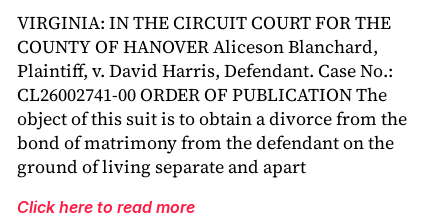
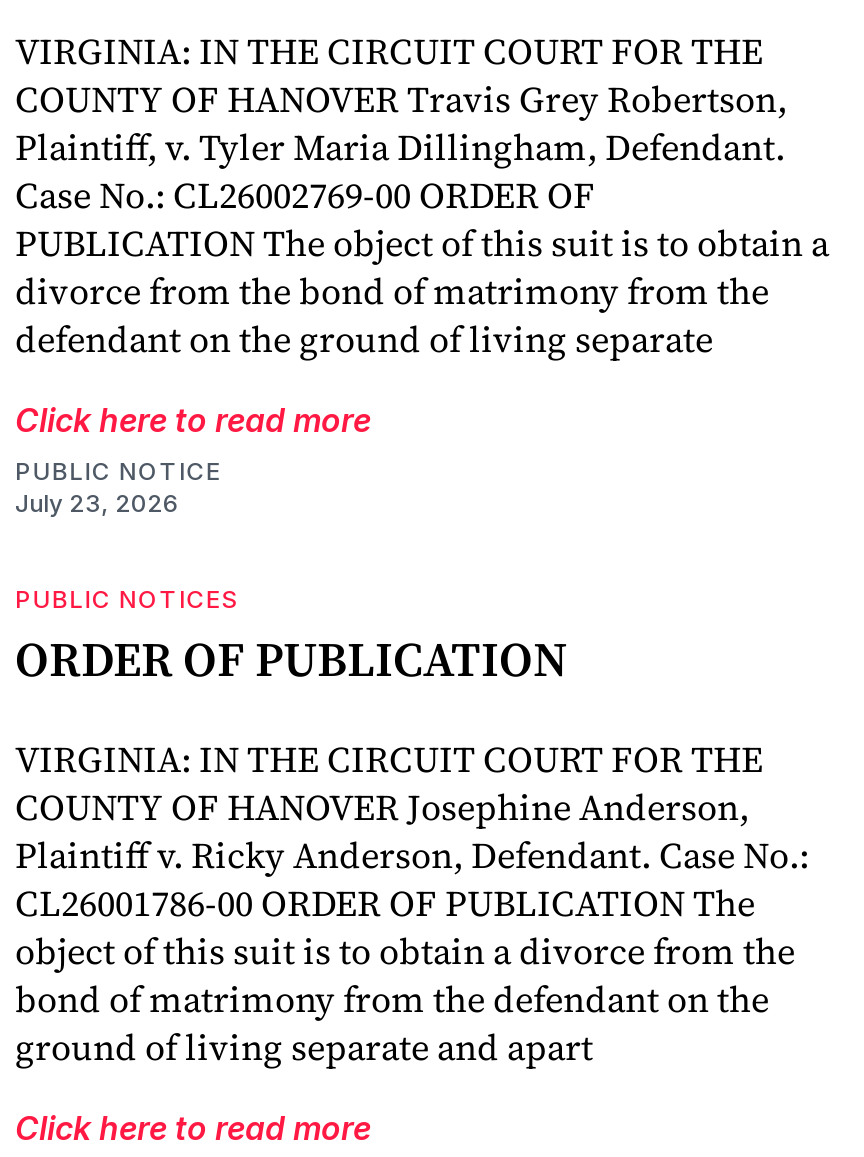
[17,34,393,107] COUNTY OF HANOVER Aliceson Blanchard, | Plaintiff, v. David Harris, Defendant. Case No.: | CL26002741-00 ORDER OF PUBLICATION The -> [15,74,829,928] COUNTY OF HANOVER Travis Grey Robertson, | Plaintiff, v. Tyler Maria Dillingham, Defendant. | Case No.: CL26002769-00 ORDER OF | PUBLICATION The object of this suit is to obtain a | divorce from the bond of matrimony from the | defendant on the ground of living separate | Click here to read more | PUBLIC NOTICE | July 23, 2026 | PUBLIC NOTICES | ORDER OF PUBLICATION | VIRGINIA: IN THE CIRCUIT COURT FOR THE | COUNTY OF HANOVER Josephine Anderson, | Plaintiff v. Ricky Anderson, Defendant. Case No.: | CL26001786-00 ORDER OF PUBLICATION The

